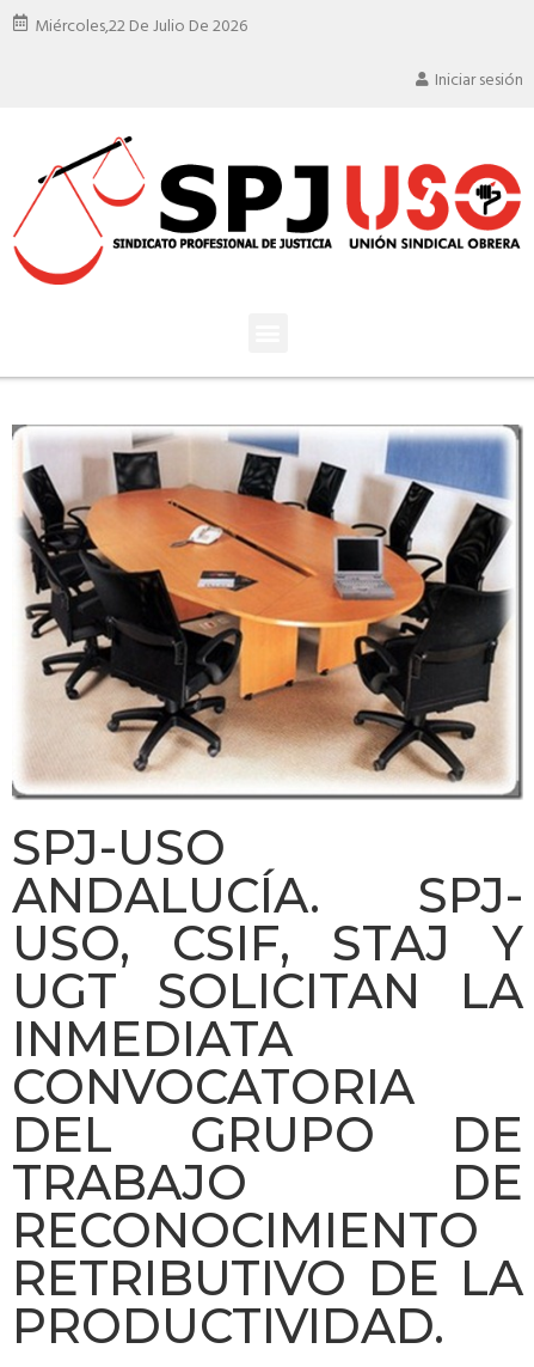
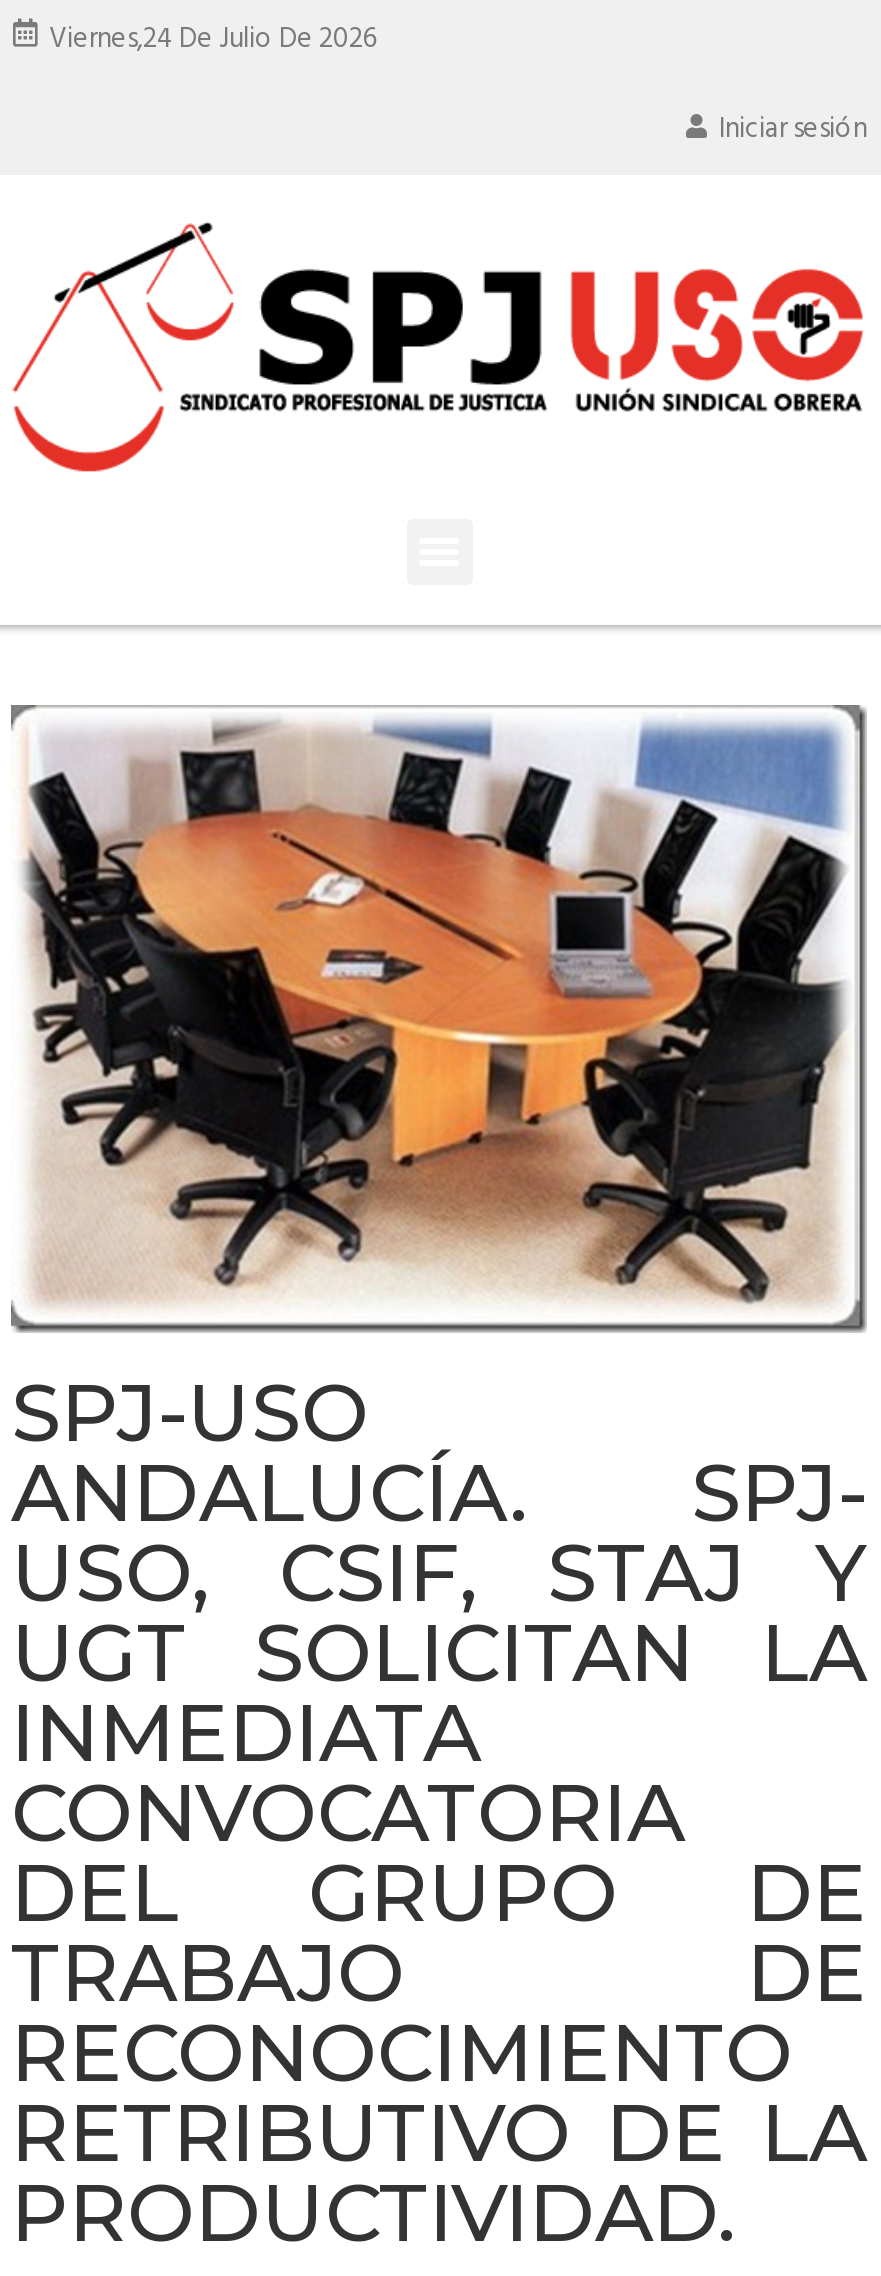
[35,13,247,40] Miércoles,22 De Julio De 2026 -> [49,16,377,62] Viernes,24 De Julio De 2026

